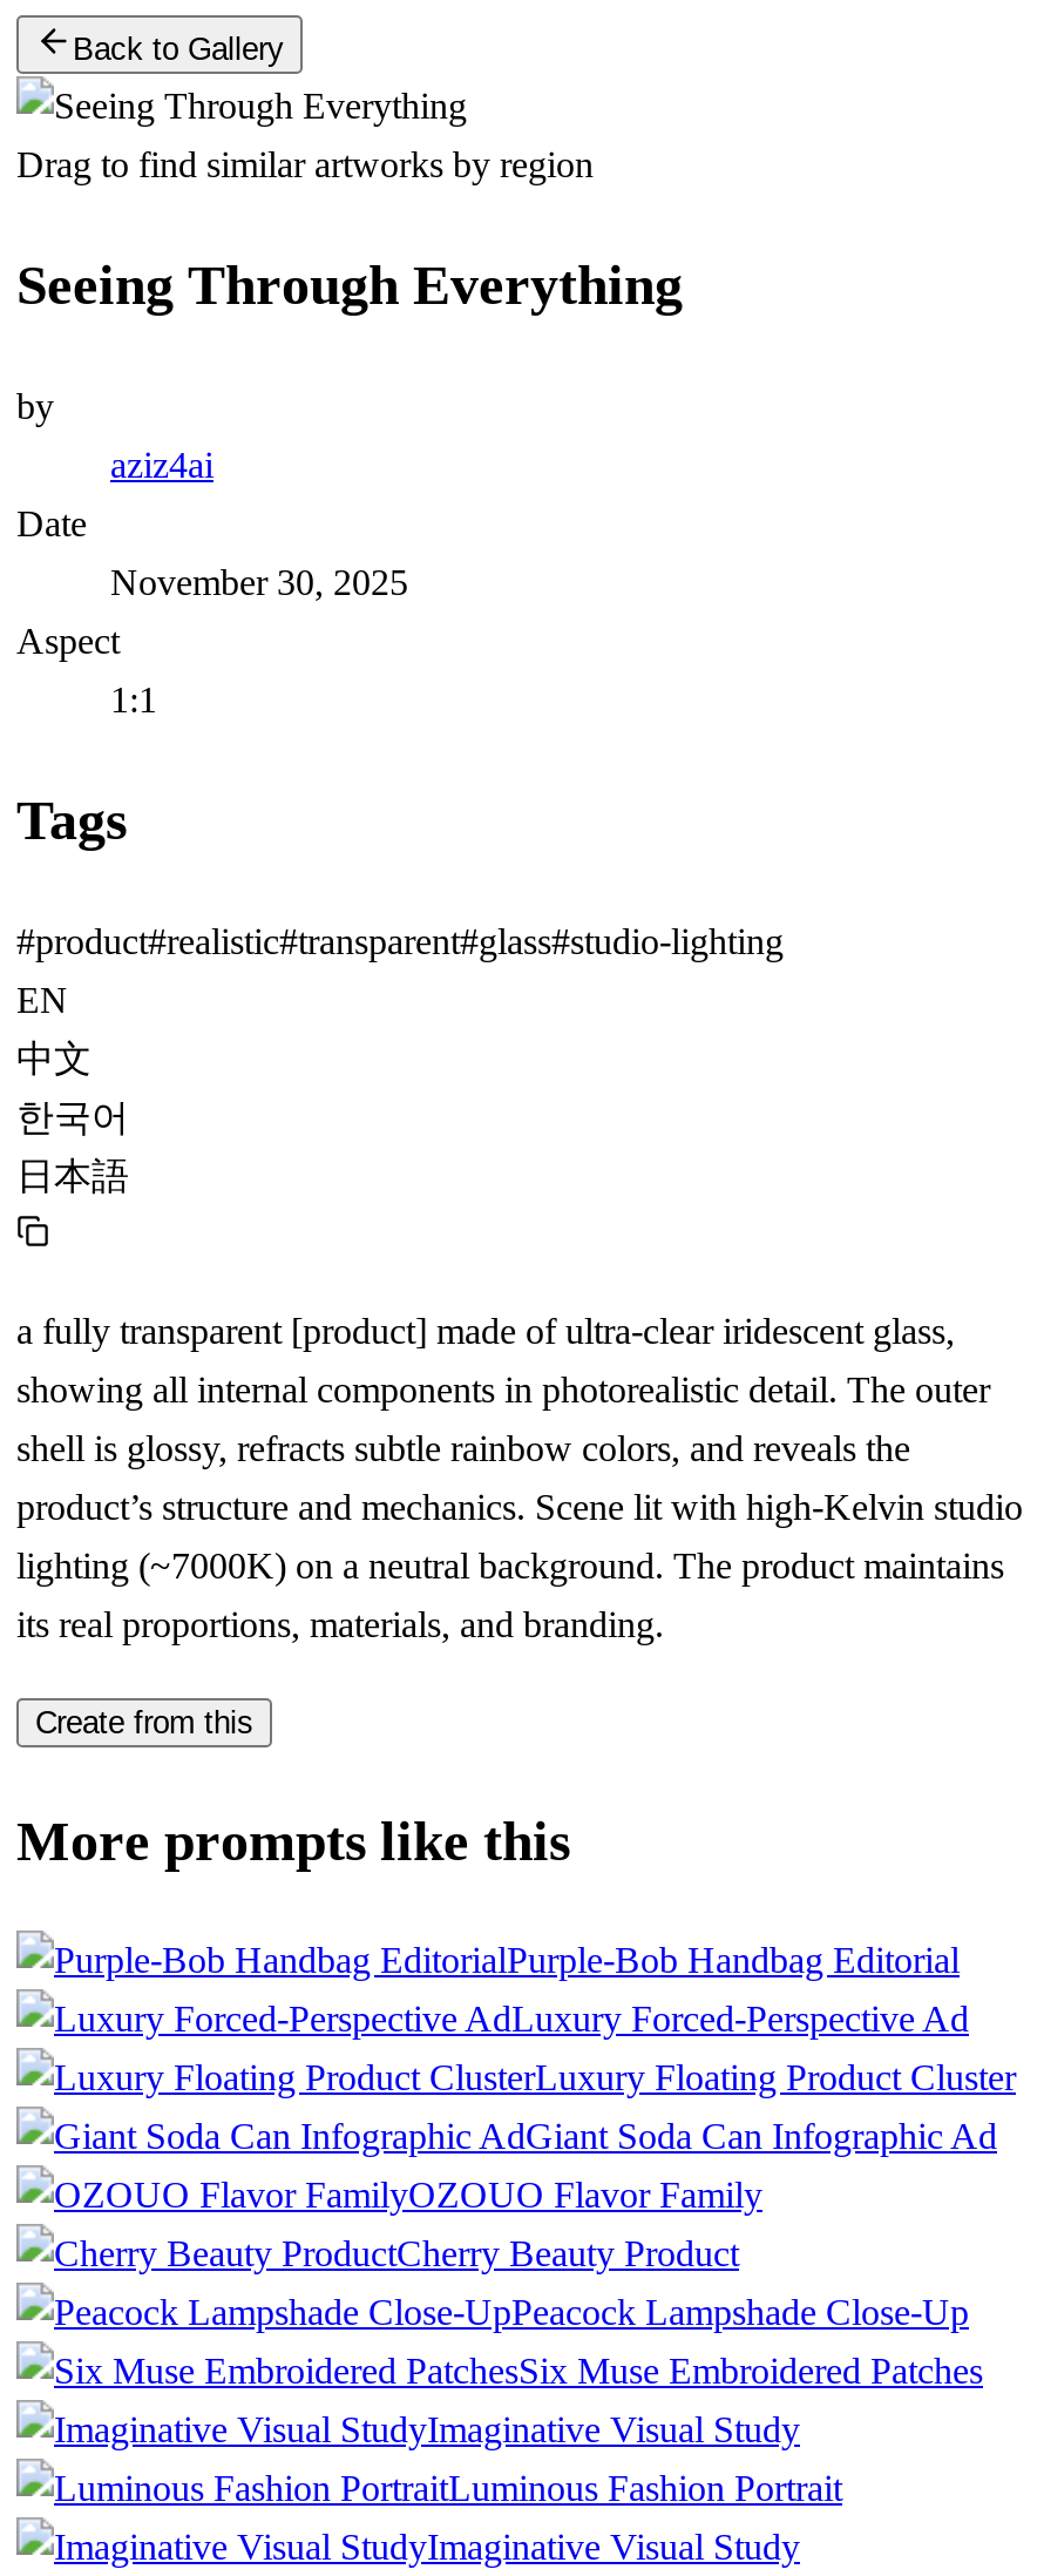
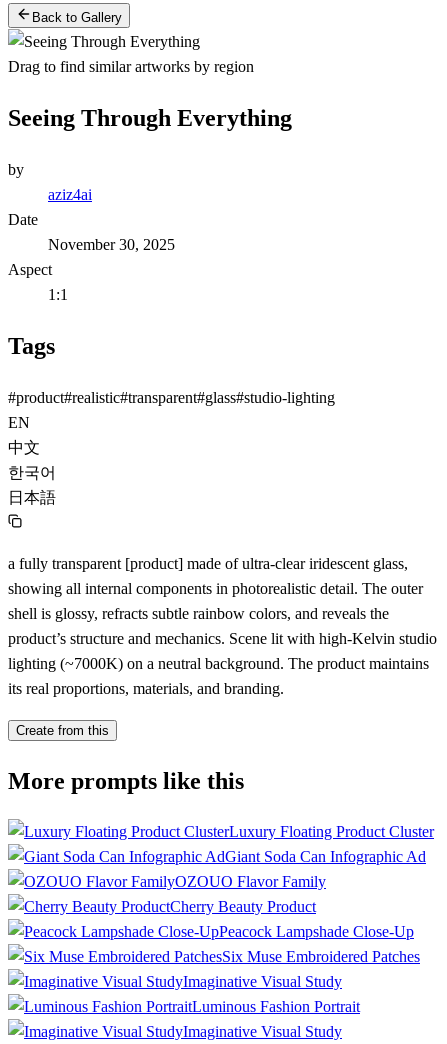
[507,1941,969,2039] Purple-Bob Handbag Editorial | Luxury Forced-Perspective Ad -> none

